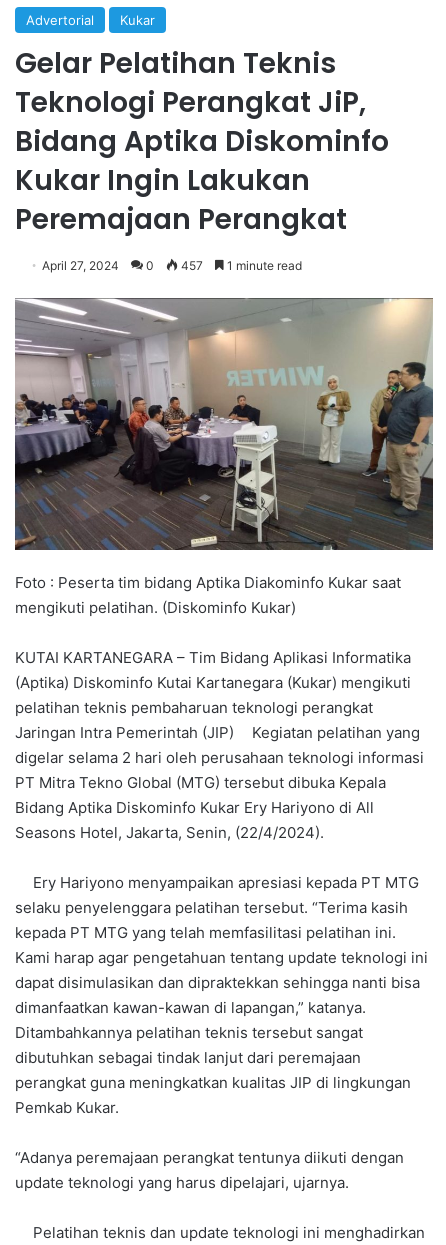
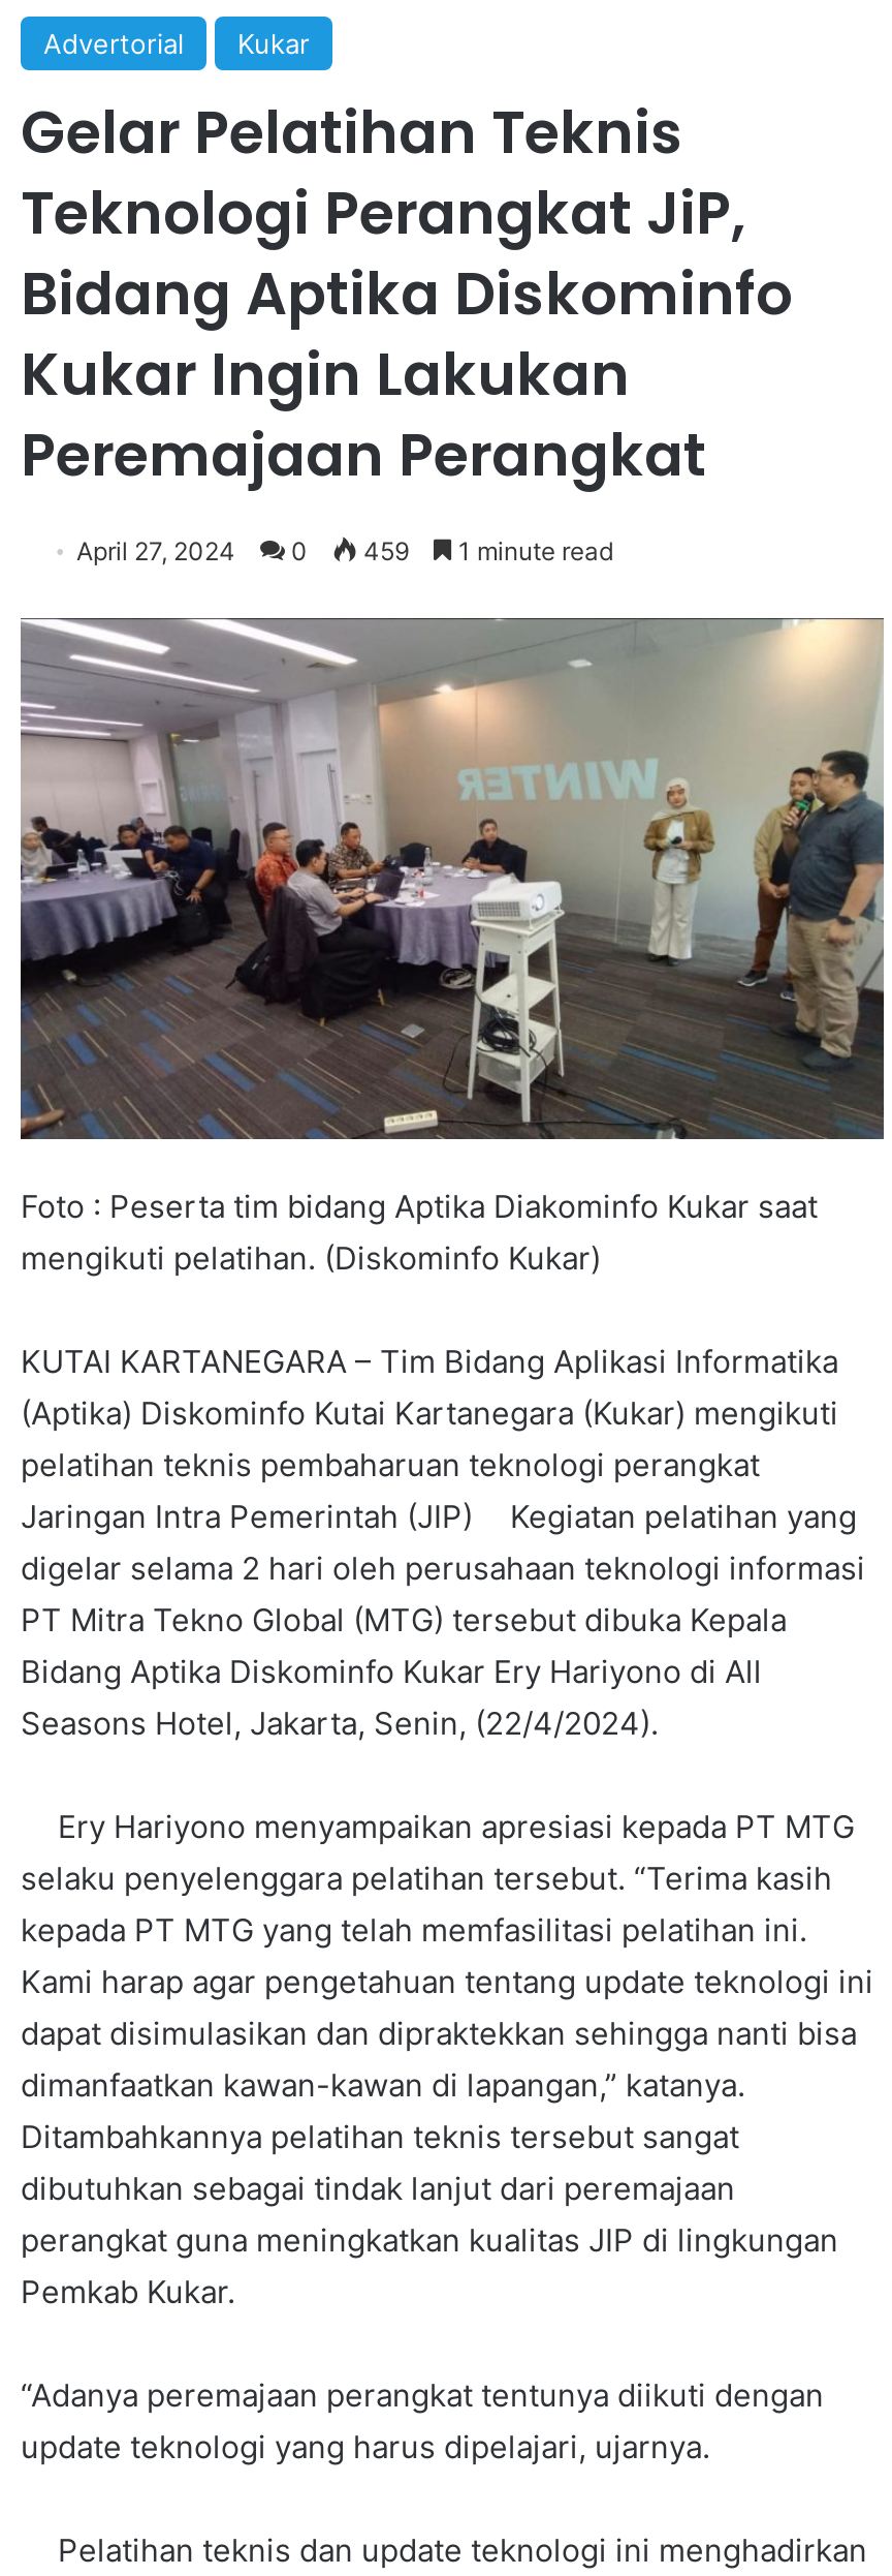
[42,258,302,273] April 27, 2024 0 457 1 minute read -> [76,535,613,566] April 27, 2024 0 459 1 minute read

